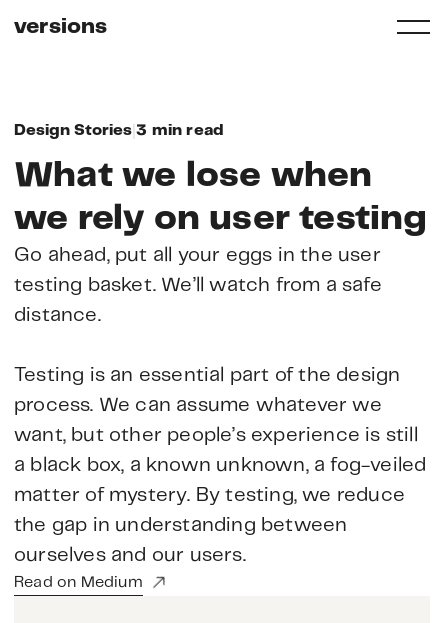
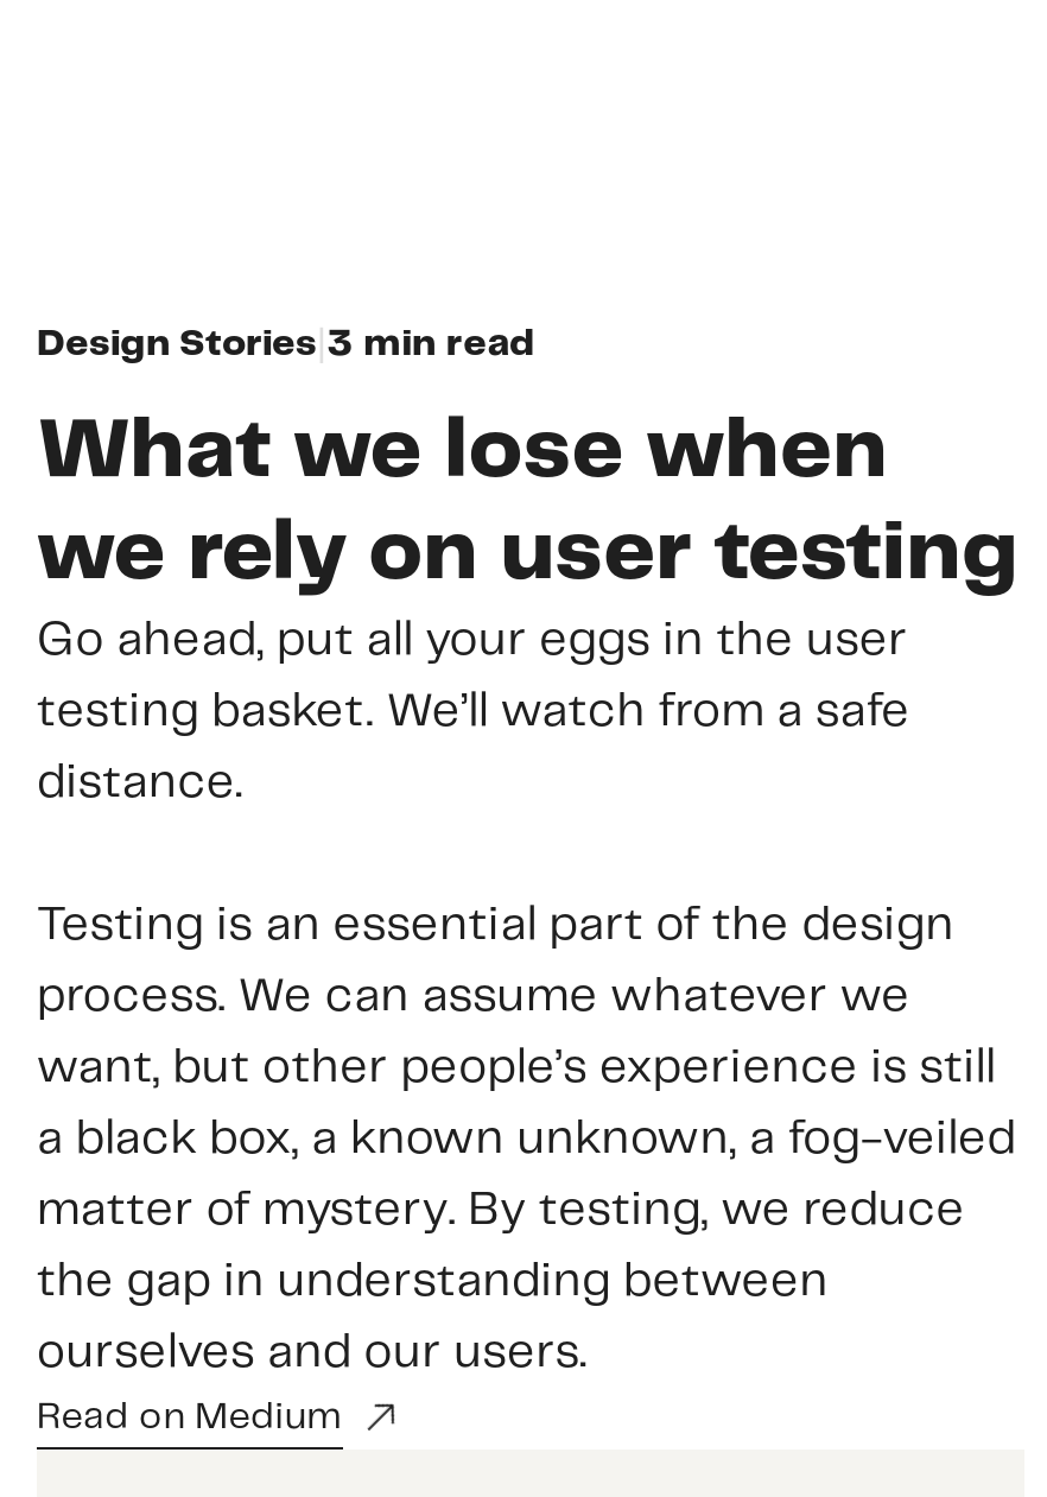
[14,16,108,37] versions -> none

